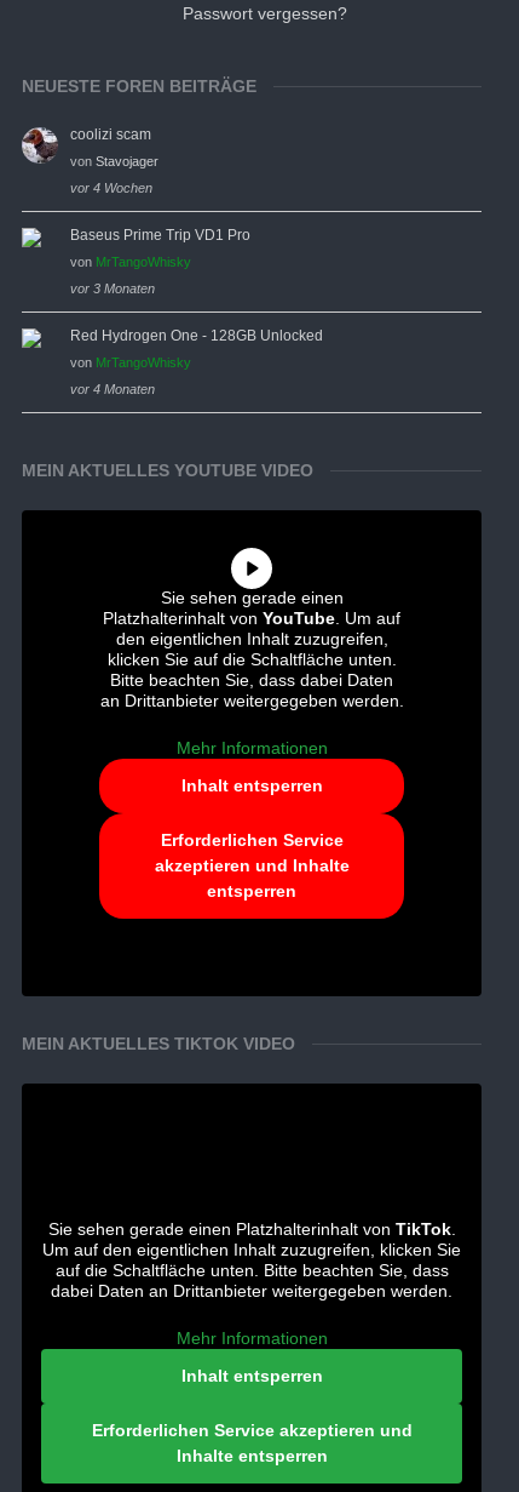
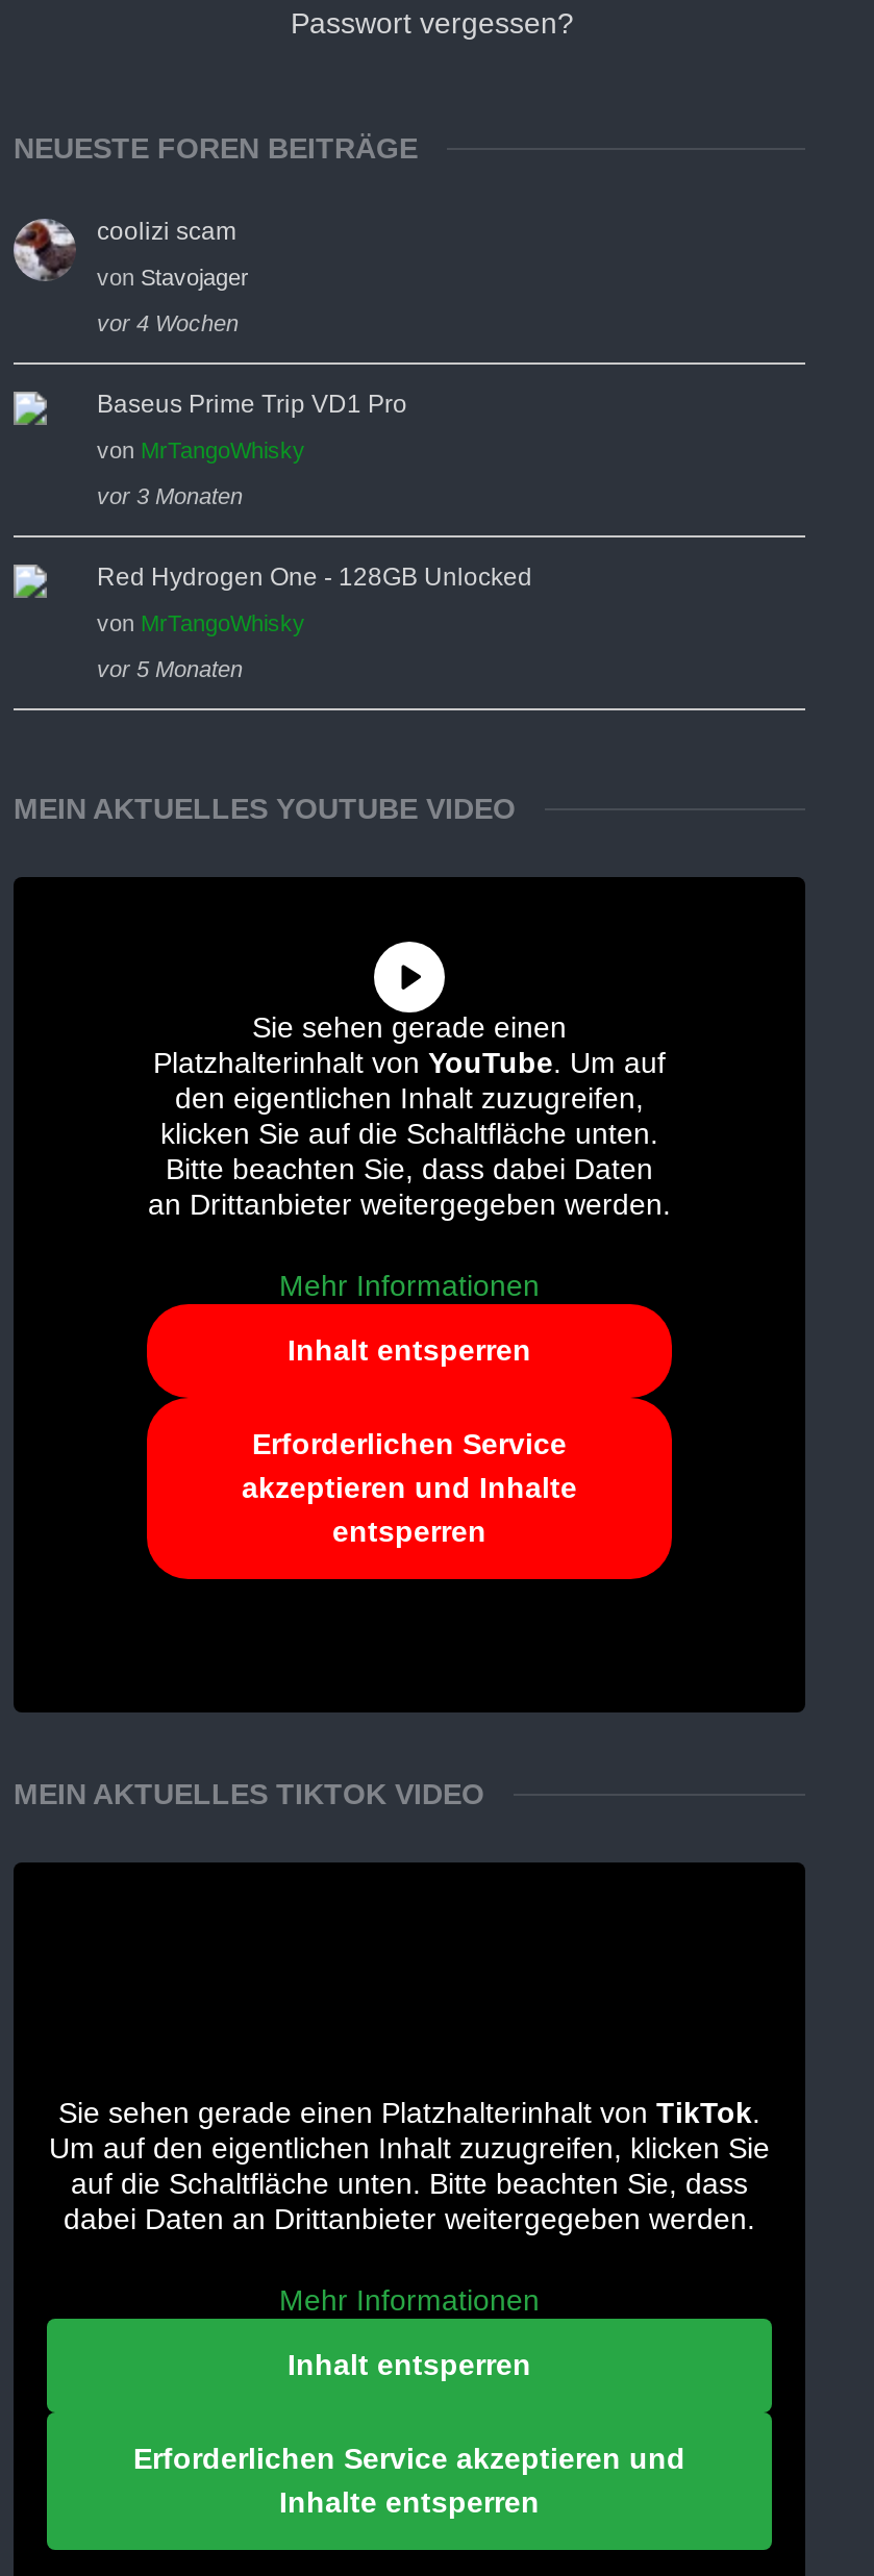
[70,382,155,396] vor 4 Monaten -> [97,656,243,681] vor 5 Monaten

